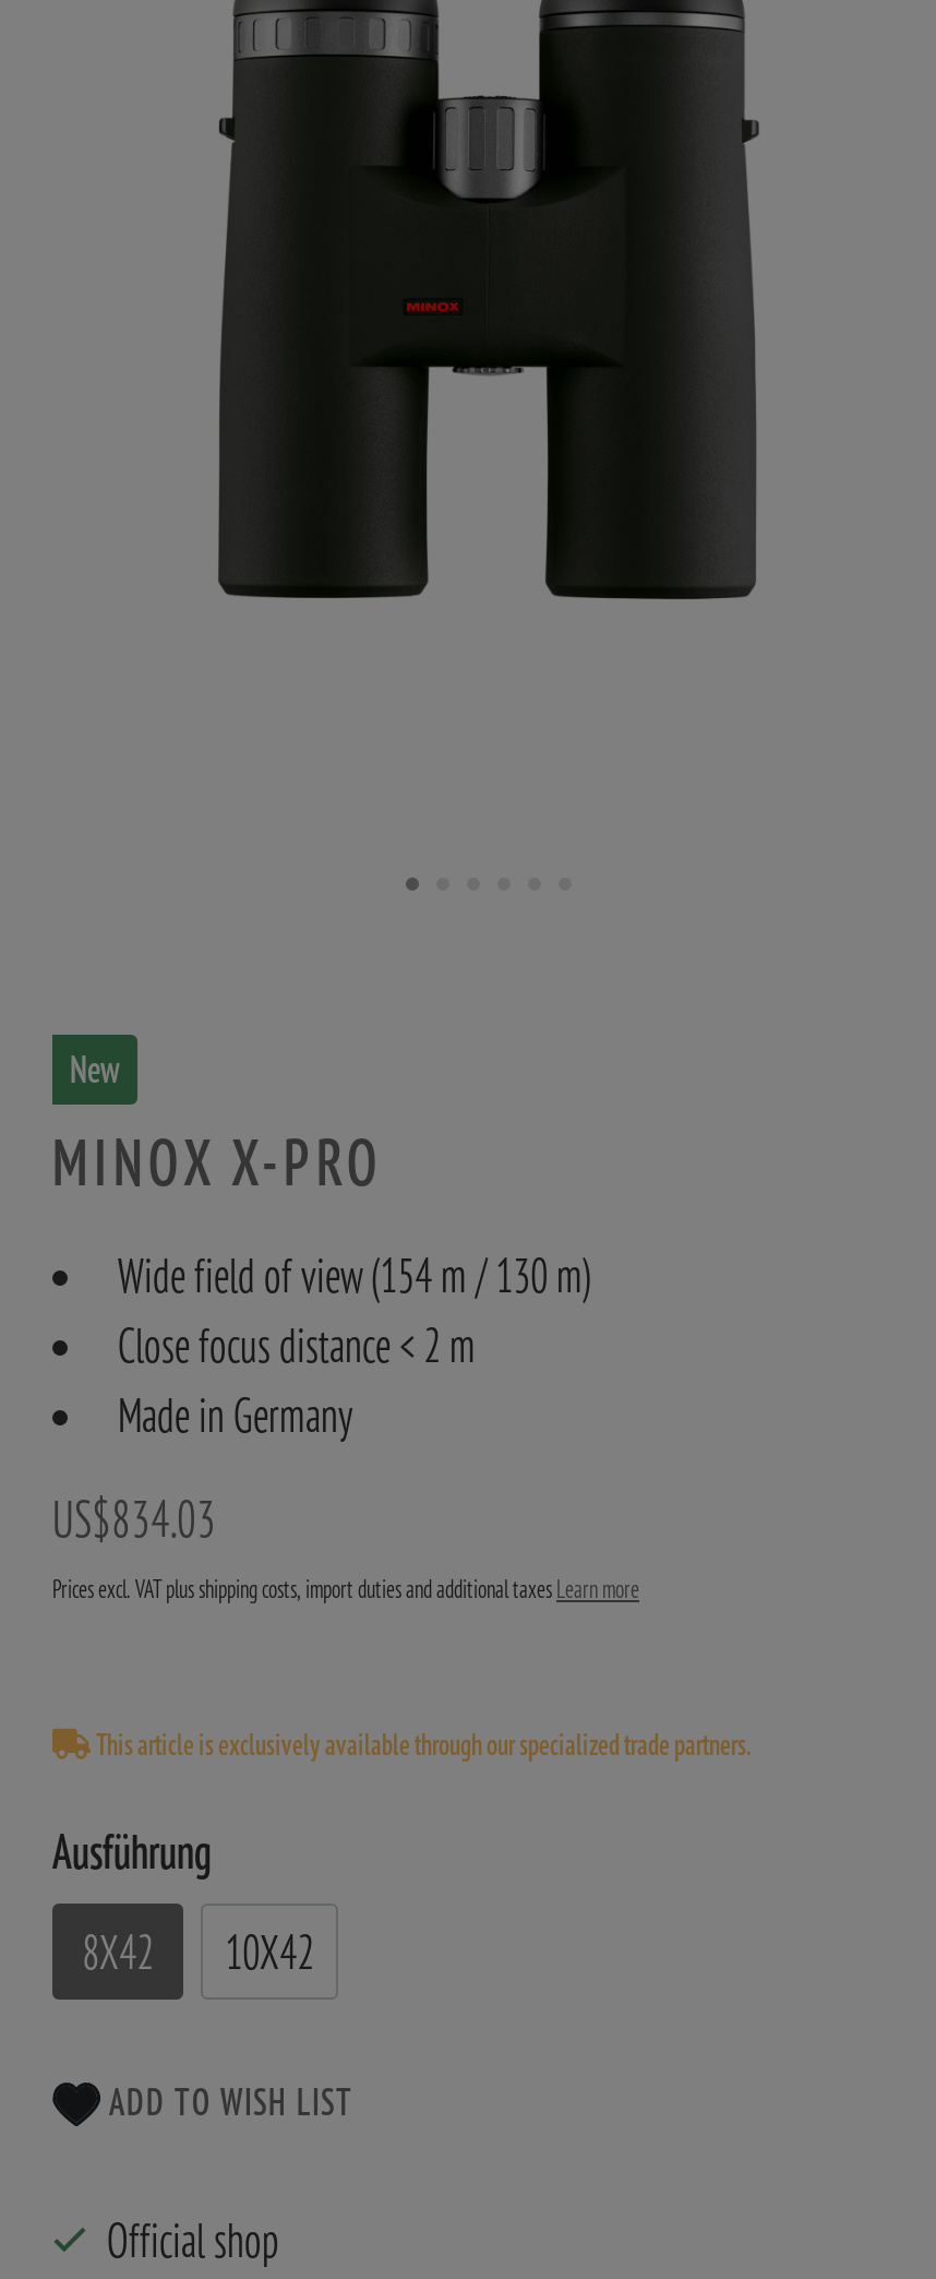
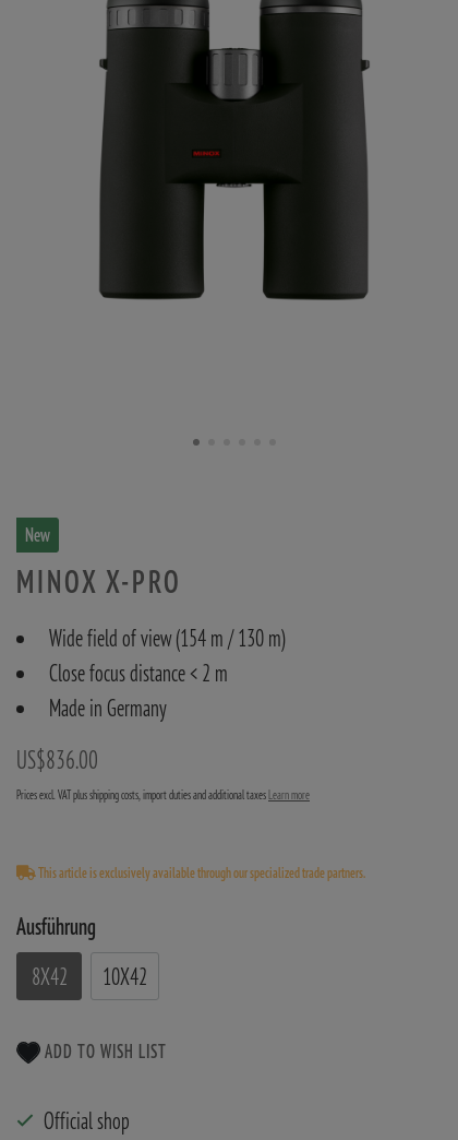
[52,1485,216,1549] US$834.03 -> [16,743,98,775] US$836.00

